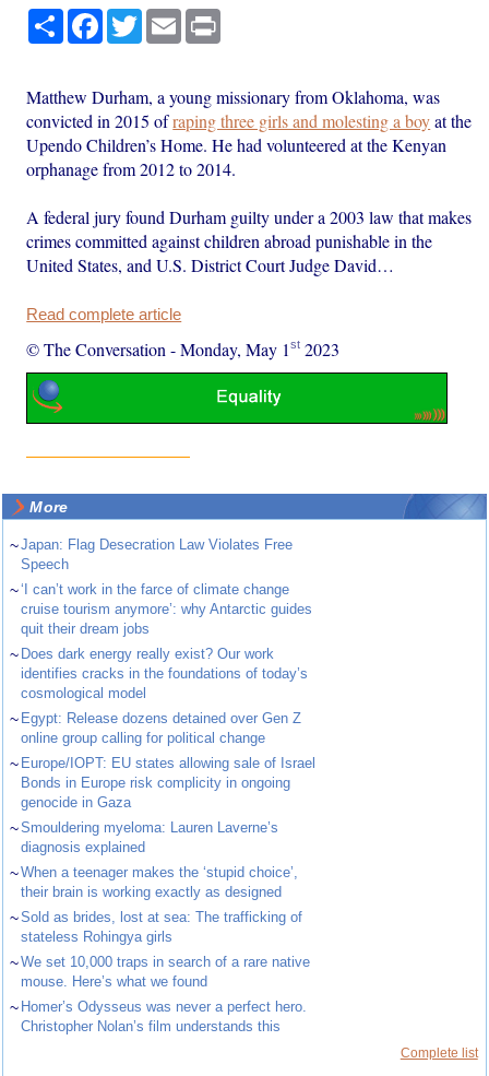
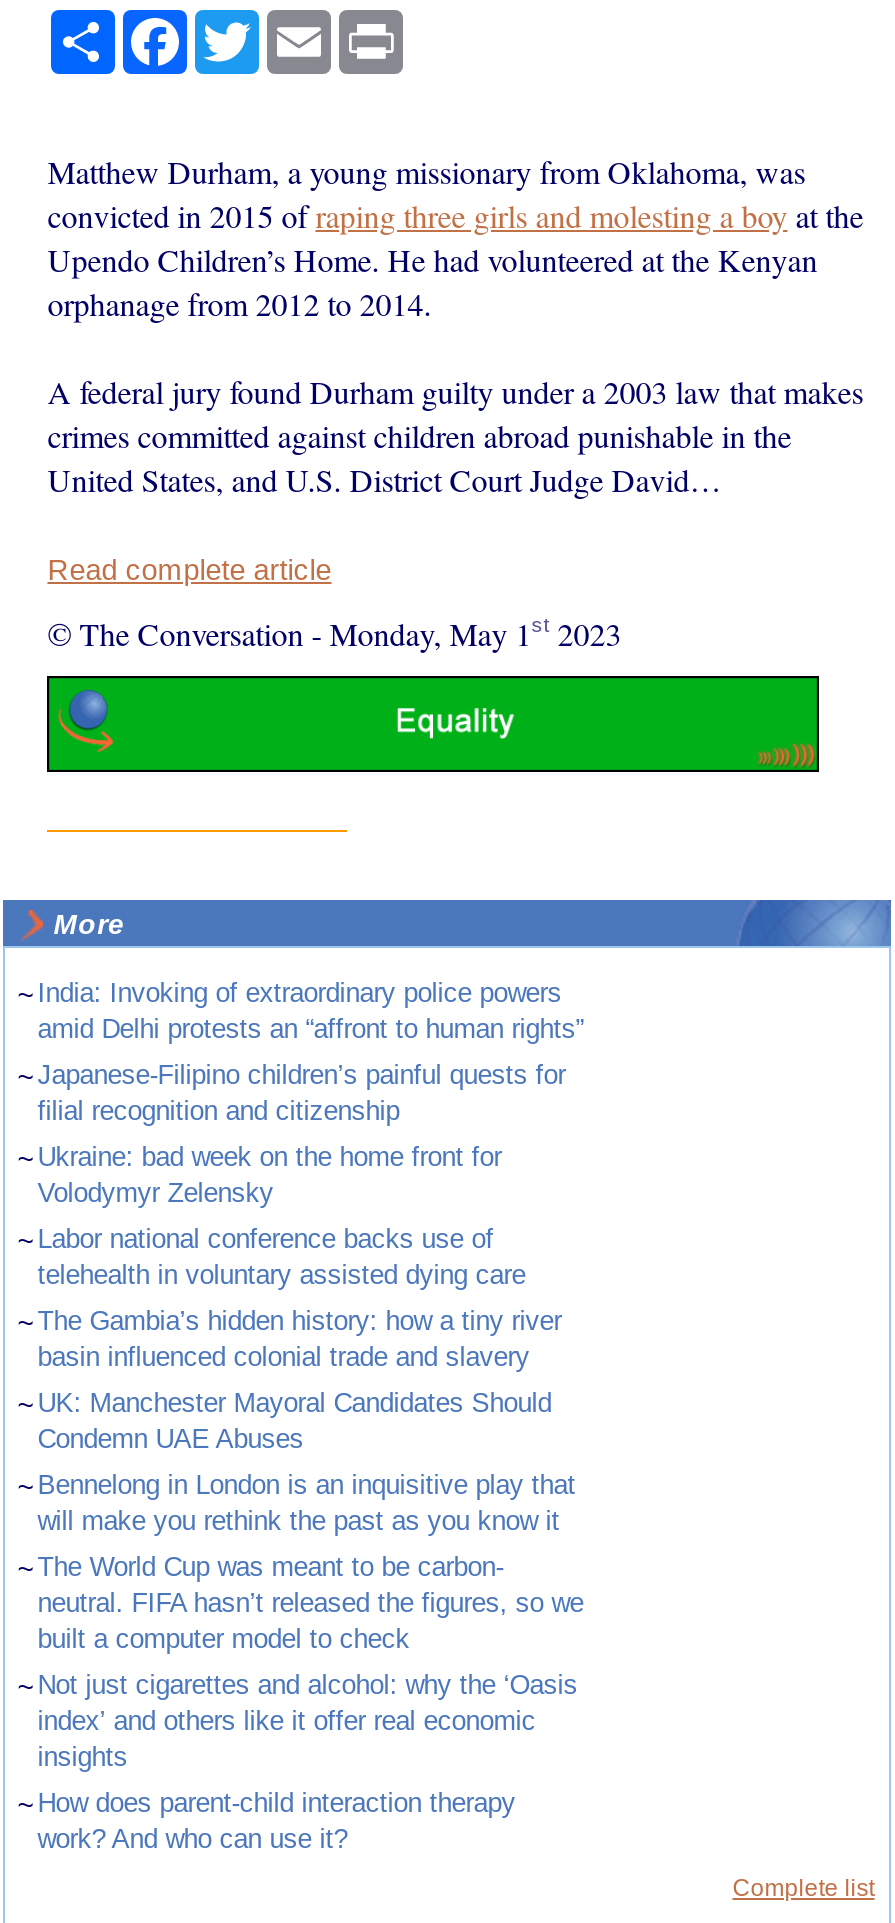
[10,537,293,573] ~ Japan: Flag Desecration Law Violates Free | Speech -> [17,977,583,1043] ~ India: Invoking of extraordinary police powers | amid Delhi protests an “affront to human rights”
[10,582,312,637] ~ ‘I can’t work in the farce of climate change | cruise tourism anymore’: why Antarctic guides | quit their dream jobs -> [17,1059,565,1125] ~ Japanese-Filipino children’s painful quests for | filial recognition and citizenship
[10,646,308,702] ~ Does dark energy really exist? Our work | identifies cracks in the foundations of today’s | cosmological model -> [17,1141,501,1207] ~ Ukraine: bad week on the home front for | Volodymyr Zelensky
[10,711,301,747] ~ Egypt: Release dozens detained over Gen Z | online group calling for political change -> [17,1223,525,1289] ~ Labor national conference backs use of | telehealth in voluntary assisted dying care
[10,755,316,811] ~ Europe/IOPT: EU states allowing sale of Israel | Bonds in Europe risk complicity in ongoing | genocide in Gaza -> [17,1305,561,1371] ~ The Gambia’s hidden history: how a tiny river | basin influenced colonial trade and slavery
[10,820,279,856] ~ Smouldering myeloma: Lauren Laverne’s | diagnosis explained -> [17,1387,551,1453] ~ UK: Manchester Mayoral Candidates Should | Condemn UAE Abuses
[10,865,298,901] ~ When a teenager makes the ‘stupid choice’, | their brain is working exactly as designed -> [17,1469,575,1535] ~ Bennelong in London is an inquisitive play that | will make you rethink the past as you know it
[10,909,303,945] ~ Sold as brides, lost at sea: The trafficking of | stateless Rohingya girls -> [17,1551,583,1653] ~ The World Cup was meant to be carbon- | neutral. FIFA hasn’t released the figures, so we | built a computer model to check
[10,954,310,990] ~ We set 10,000 traps in search of a rare native | mouse. Here’s what we found -> [17,1669,577,1771] ~ Not just cigarettes and alcohol: why the ‘Oasis | index’ and others like it offer real economic | insights
[10,999,307,1035] ~ Homer’s Odysseus was never a perfect hero. | Christopher Nolan’s film understands this -> [17,1787,515,1853] ~ How does parent-child interaction therapy | work? And who can use it?

